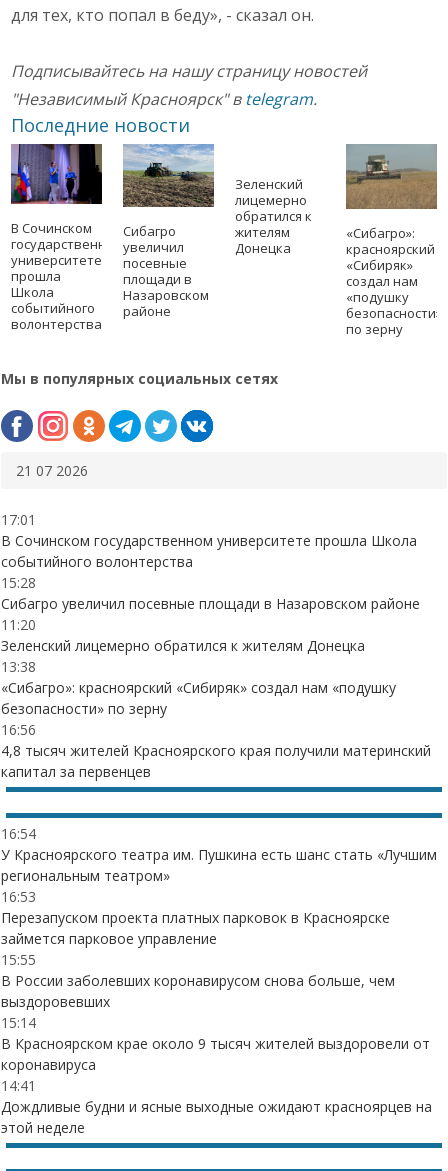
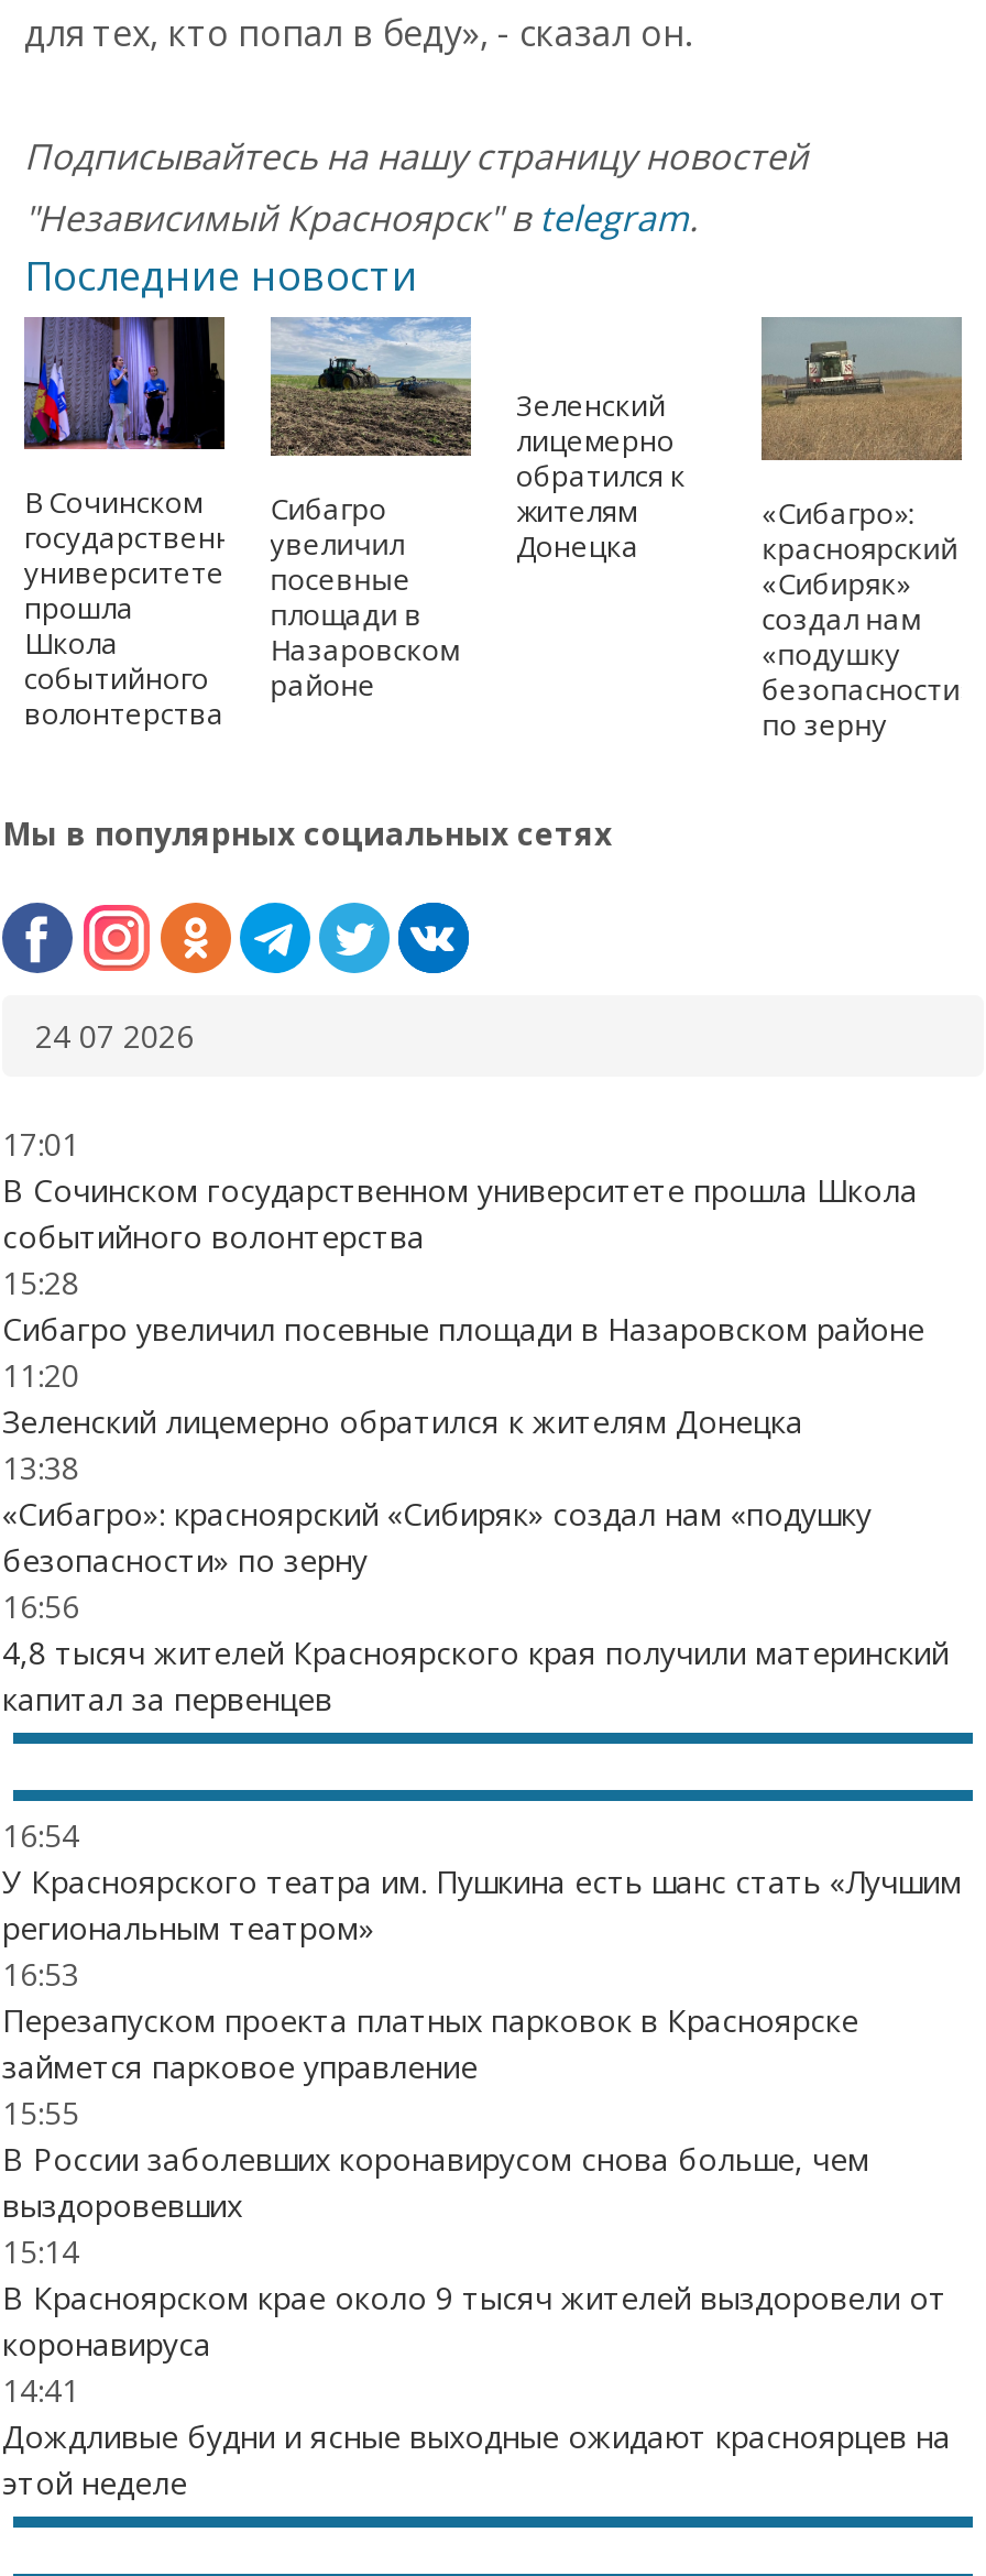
[16,461,88,480] 21 07 2026 -> [35,1015,194,1057] 24 07 2026

